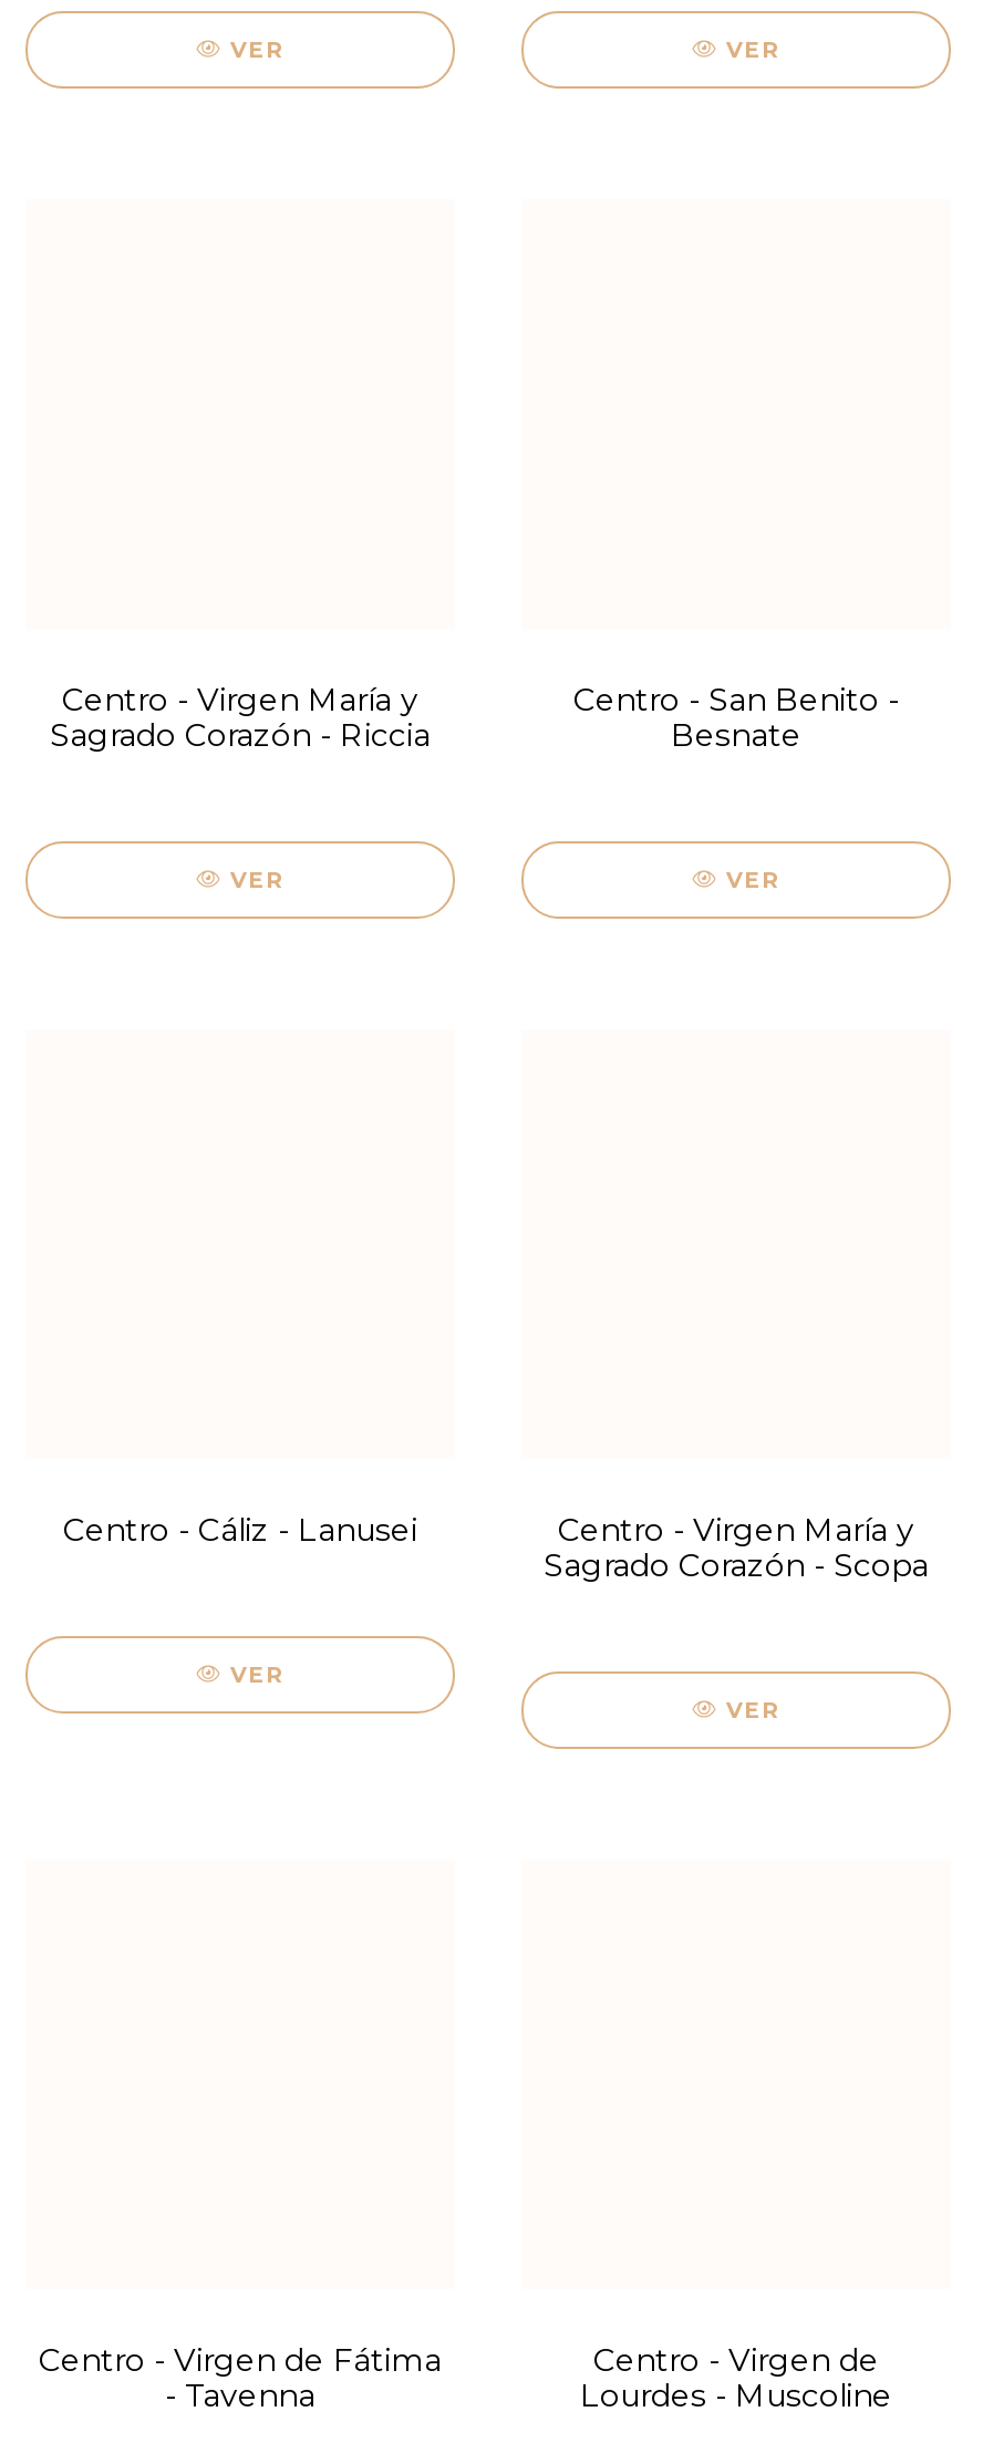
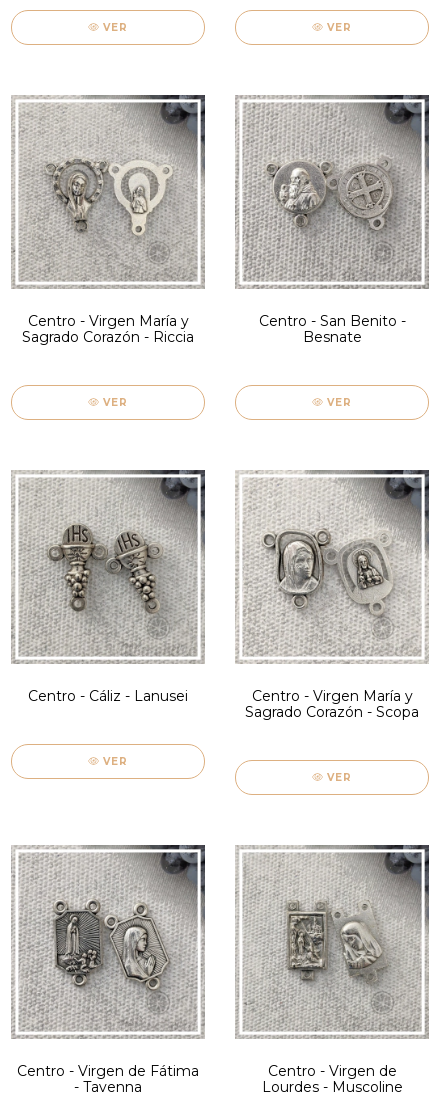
none -> [11,94,206,290] [image]
none -> [234,94,430,290] [image]
none -> [10,469,206,665] [image]
none -> [235,469,430,665] [image]
none -> [10,844,206,1040] [image]
none -> [234,844,430,1040] [image]

